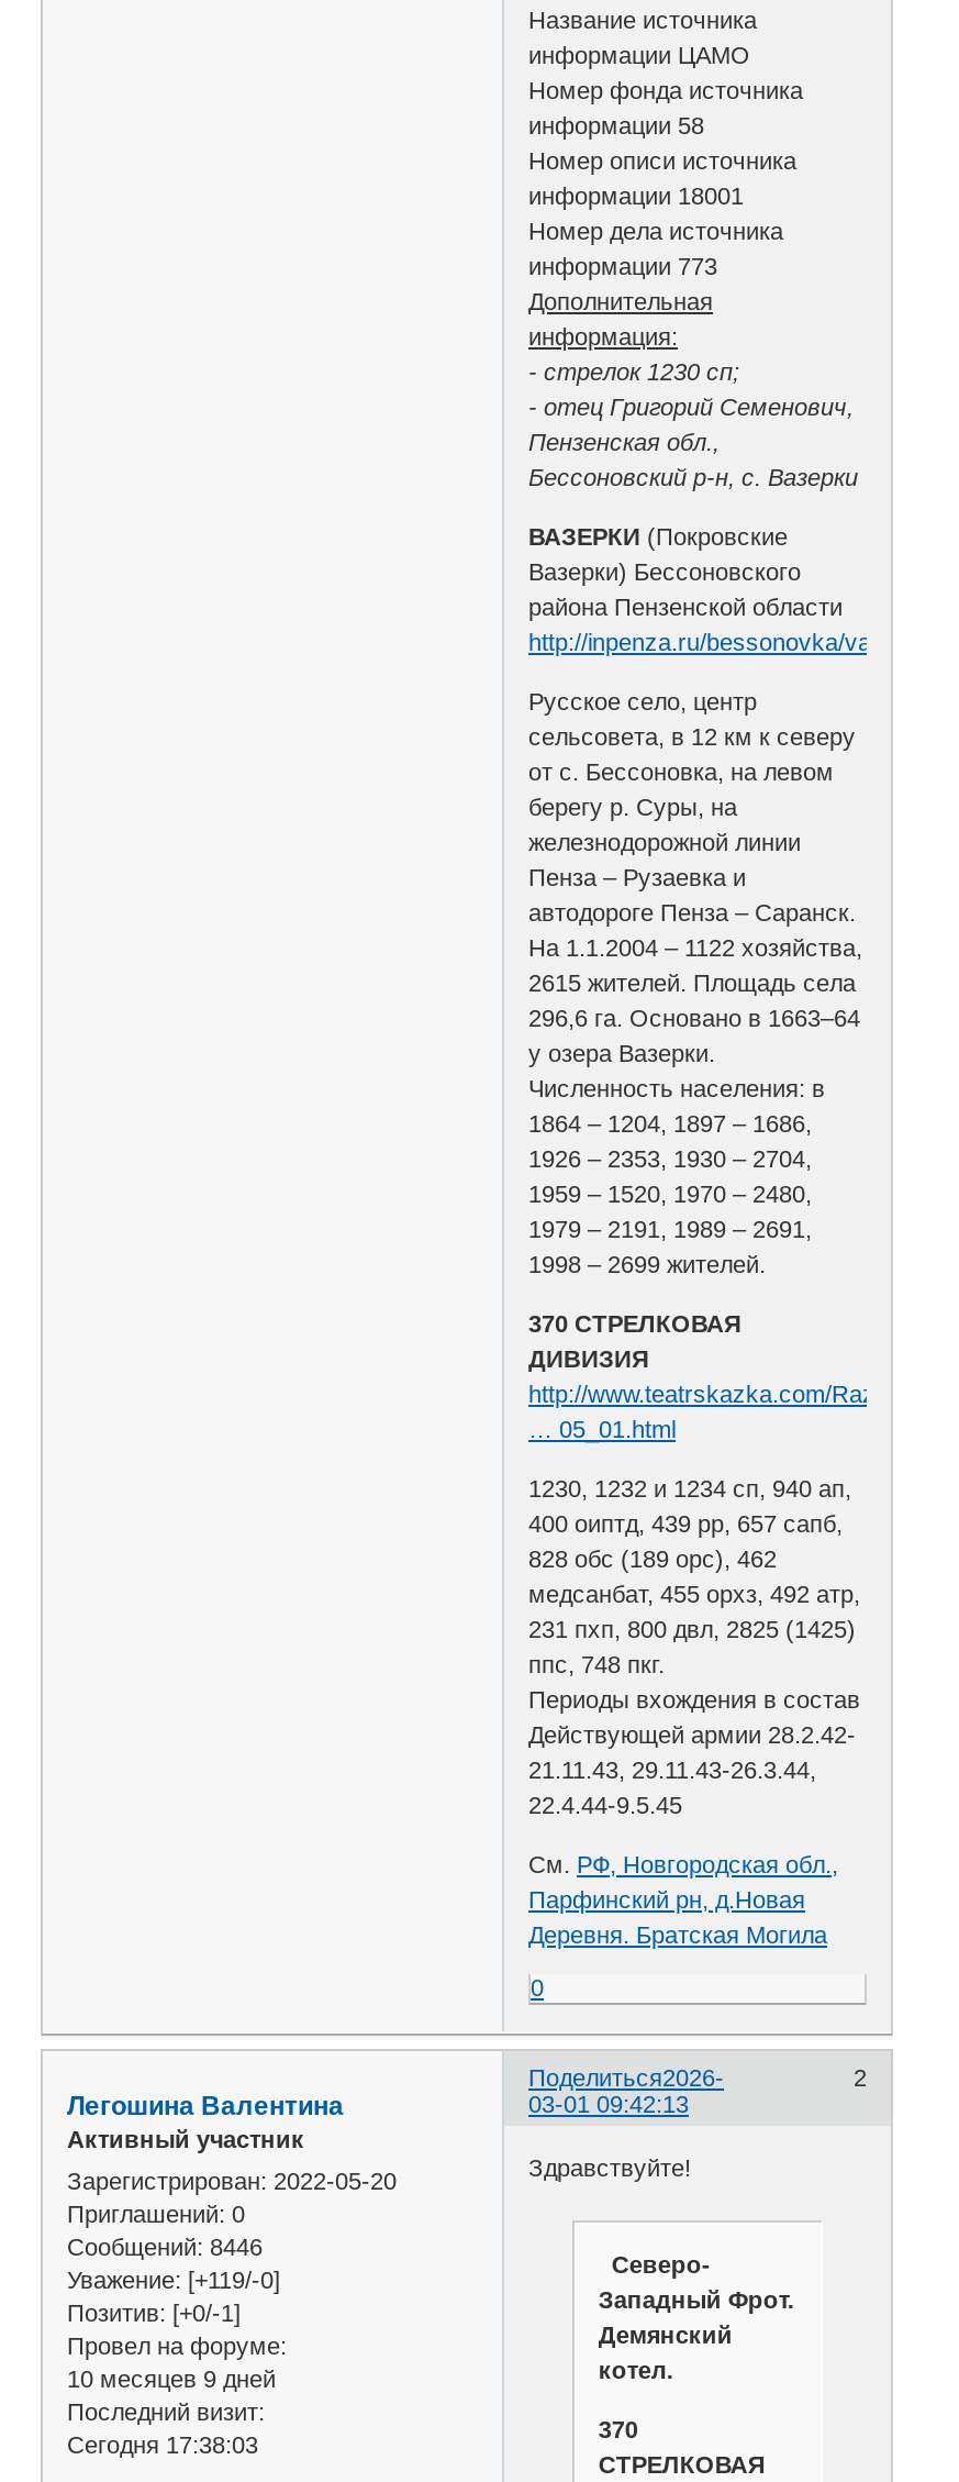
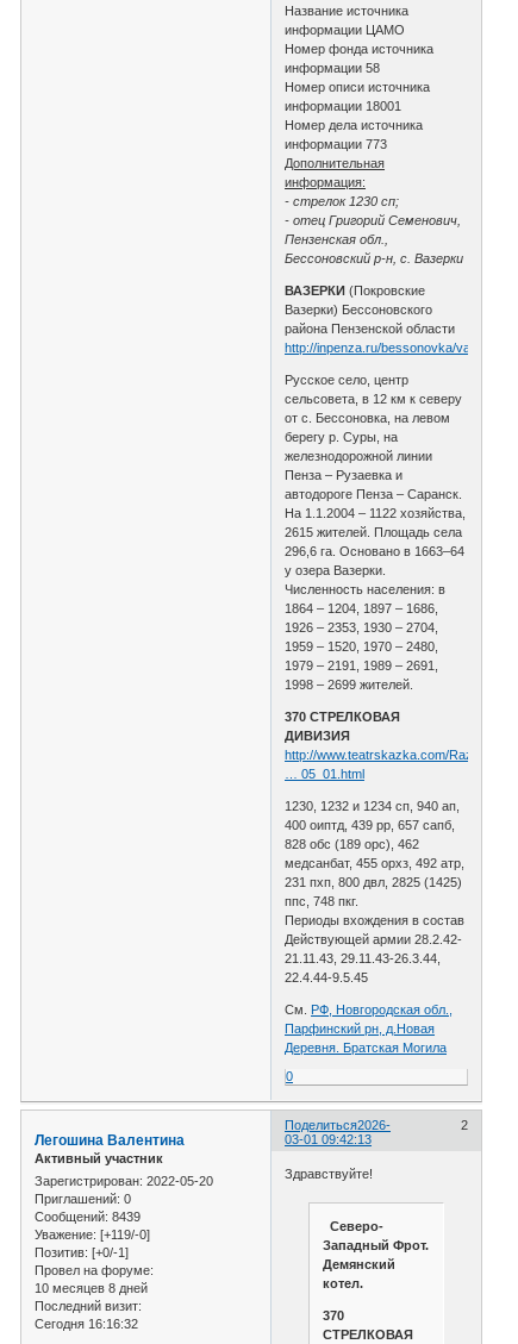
[67,2234,263,2260] Сообщений: 8446 -> [35,1210,141,1224] Сообщений: 8439
[67,2366,276,2392] 10 месяцев 9 дней -> [35,1281,148,1295] 10 месяцев 8 дней
[67,2432,258,2458] Сегодня 17:38:03 -> [35,1317,138,1331] Сегодня 16:16:32

